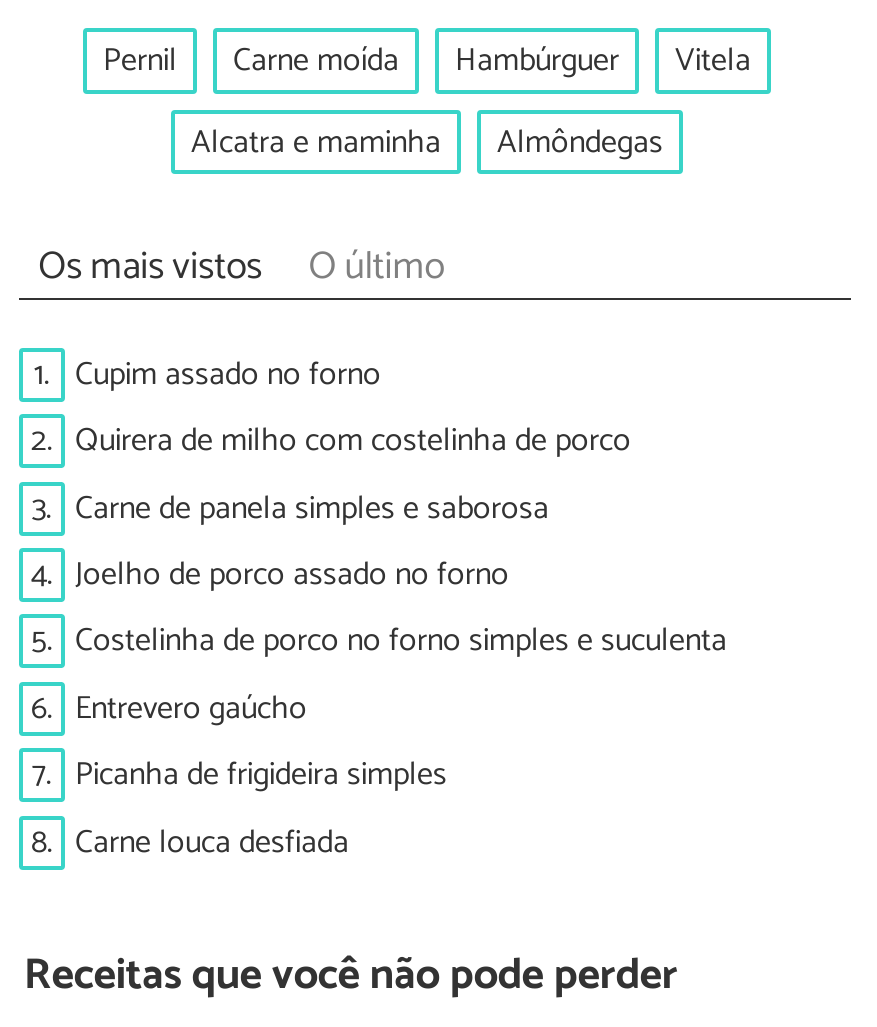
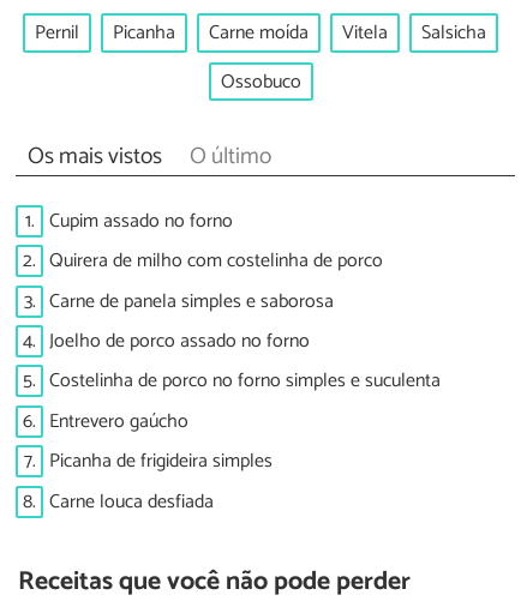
[455,34,619,88] Hambúrguer -> none
none -> [113,17,175,49] Picanha
[191,115,663,169] Alcatra e maminha | Almôndegas -> [220,17,486,98] Salsicha | Ossobuco

